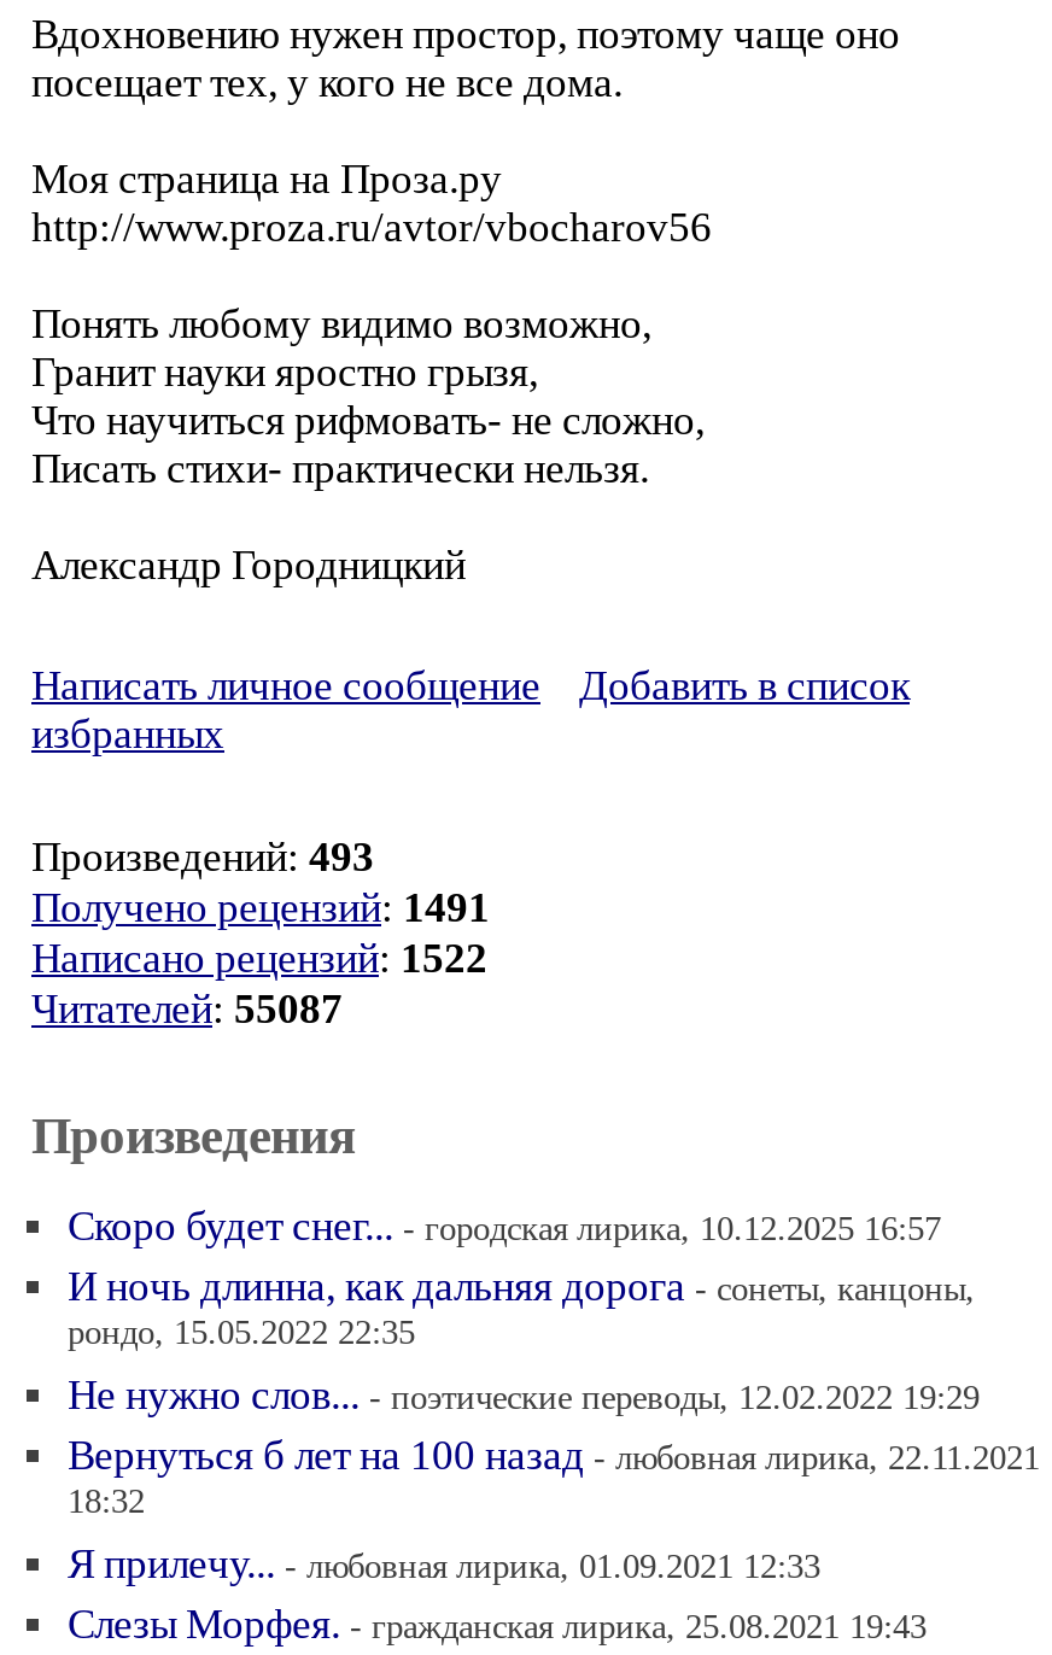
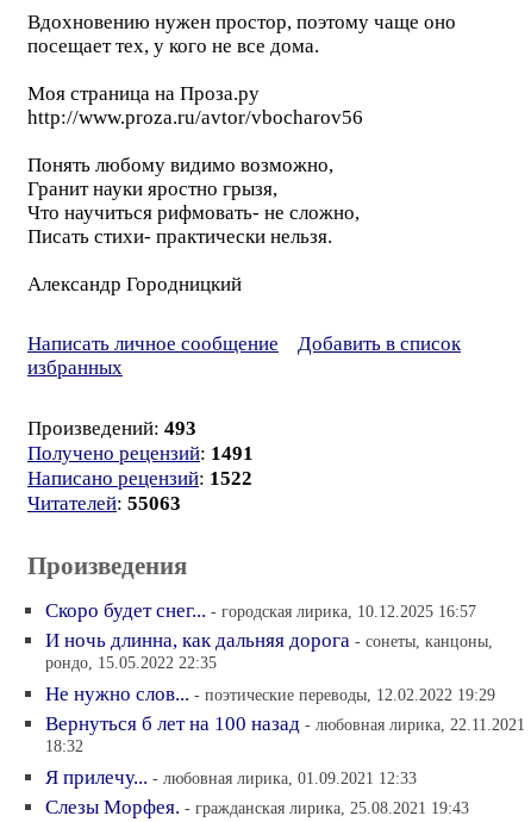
[31,986,343,1032] Читателей: 55087 -> [27,492,181,514] Читателей: 55063

